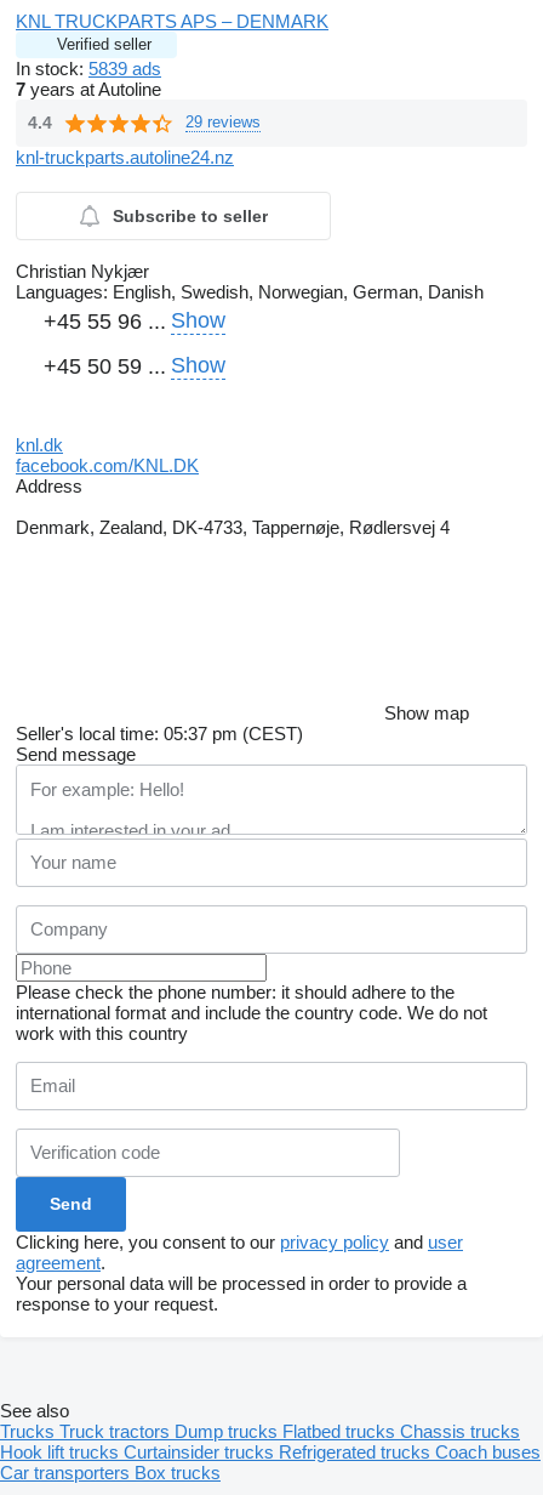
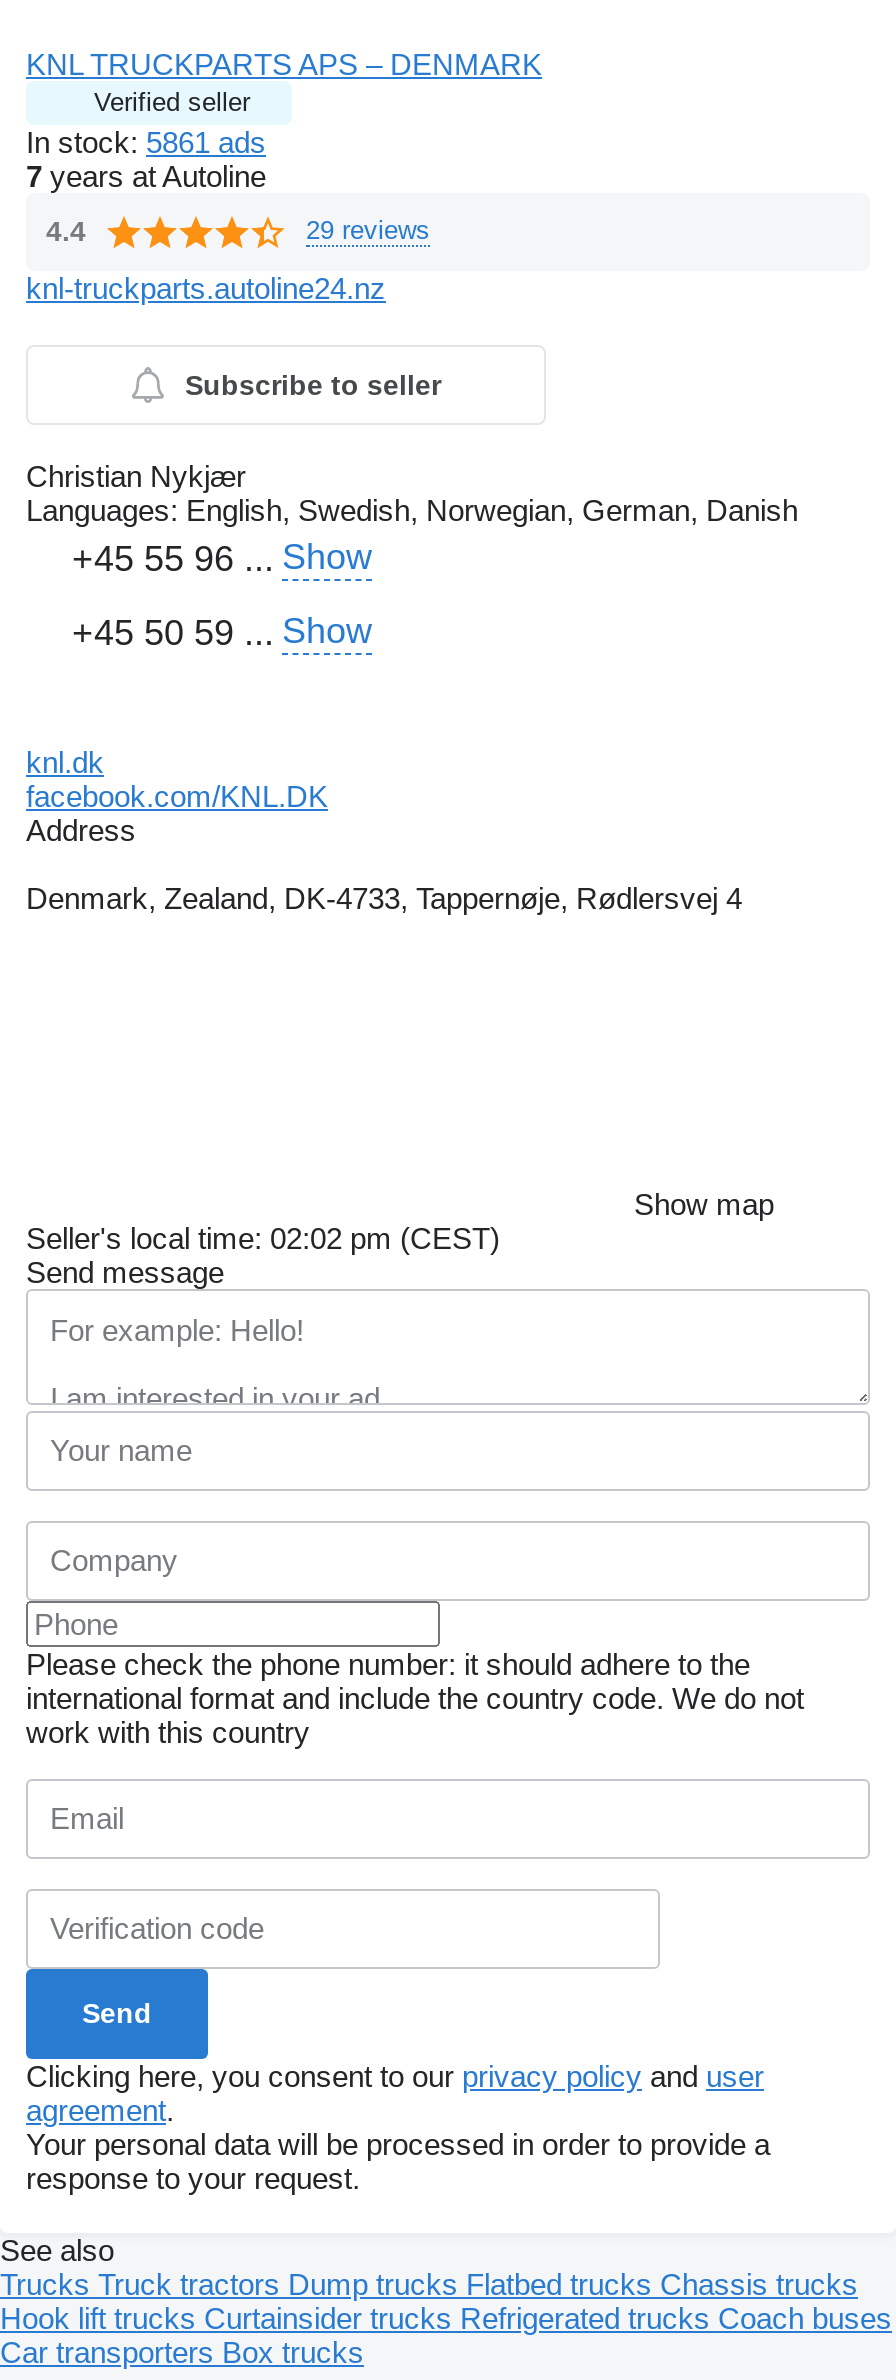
[16,58,161,79] In stock: 5839 ads -> [26,125,266,159] In stock: 5861 ads
[16,723,303,744] Seller's local time: 05:37 pm (CEST) -> [26,1221,500,1255] Seller's local time: 02:02 pm (CEST)

